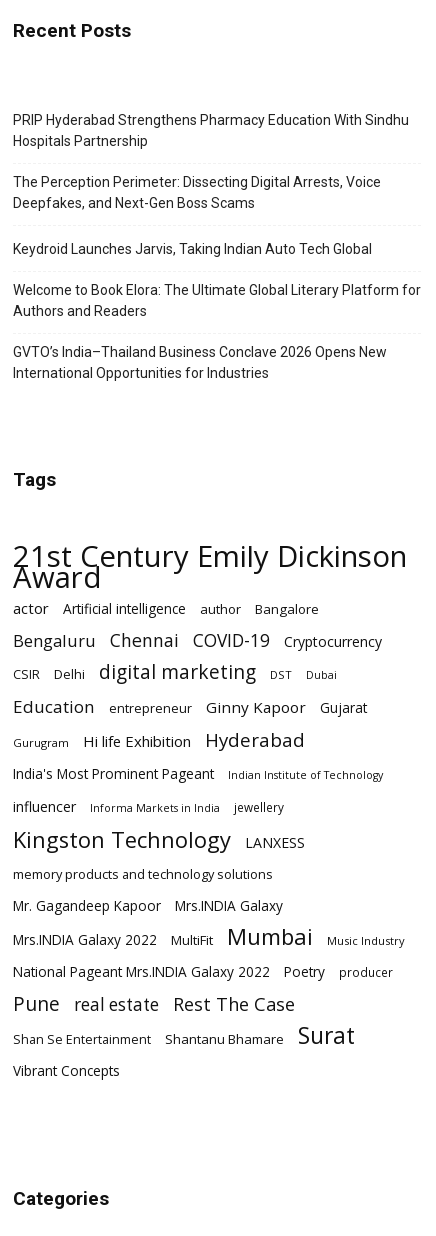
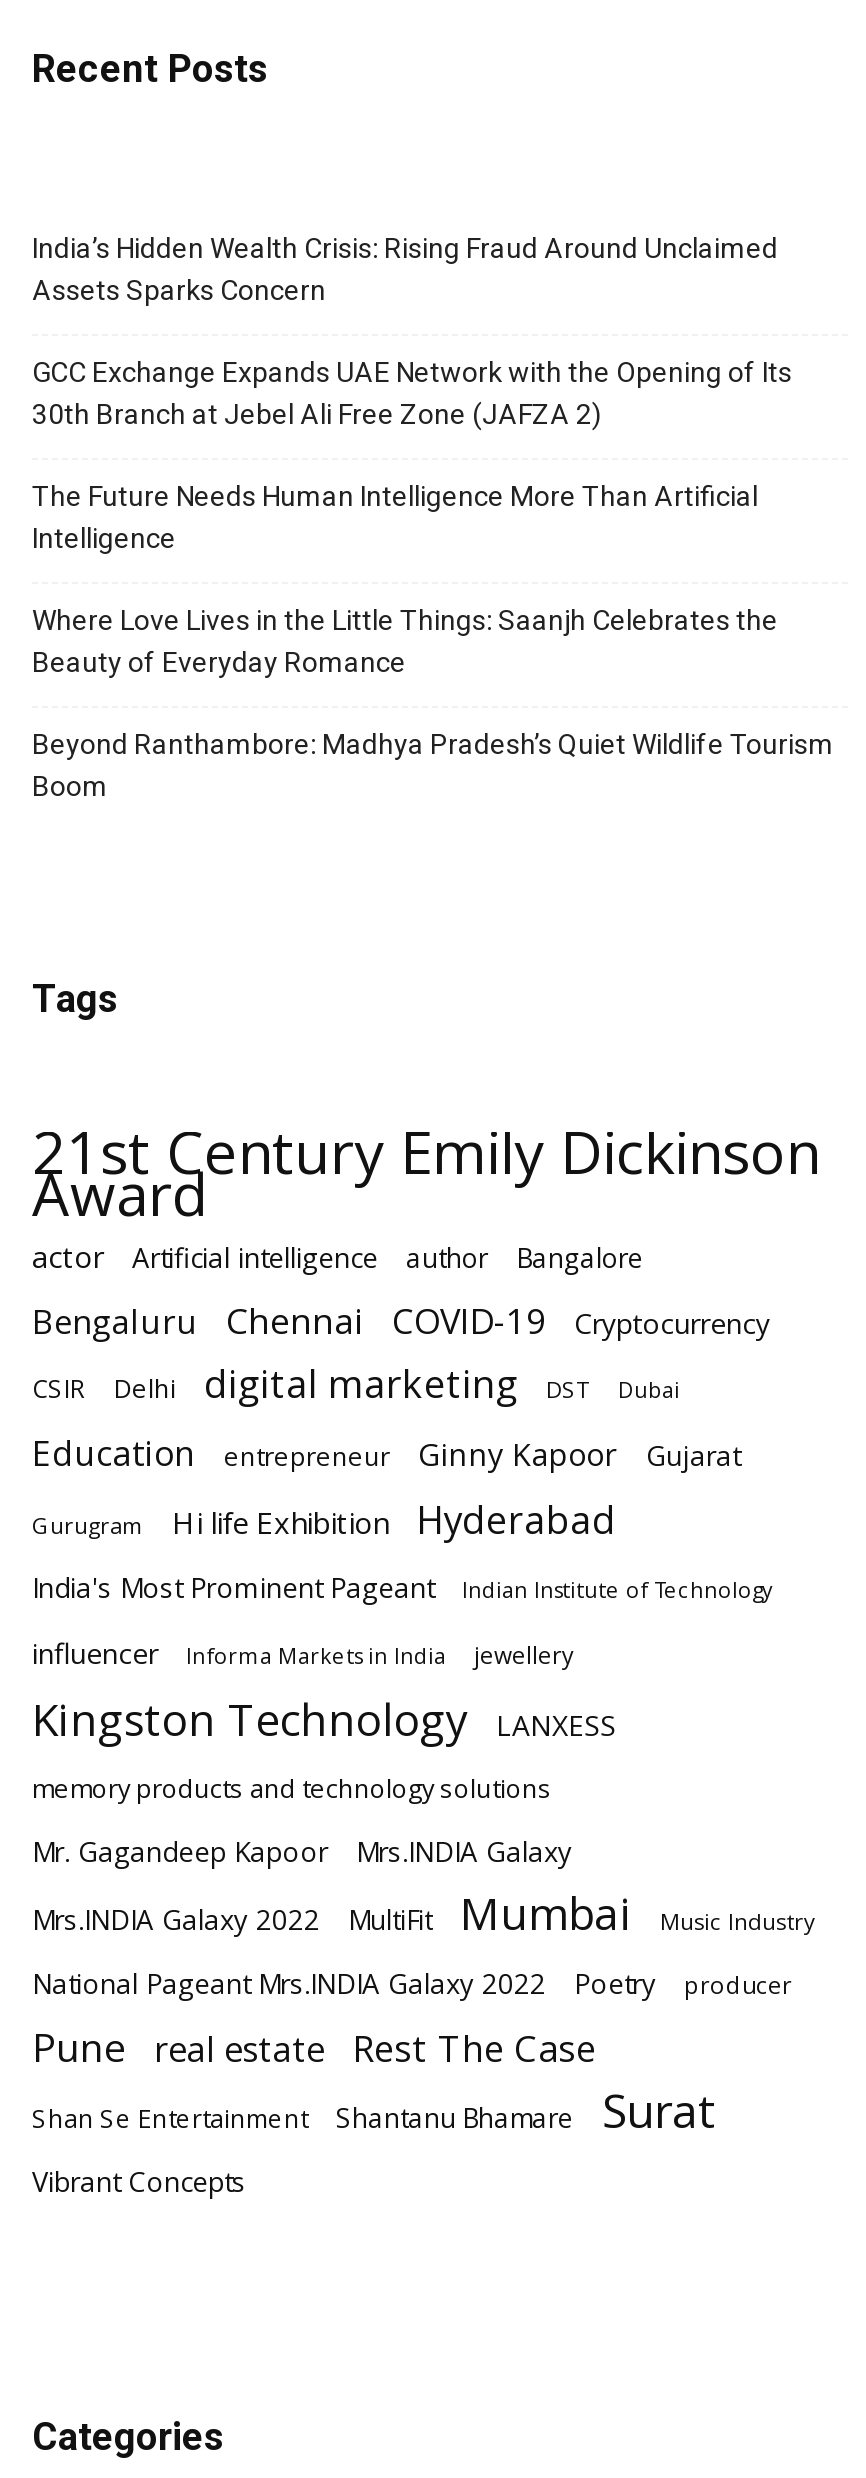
[13,112,409,149] PRIP Hyderabad Strengthens Pharmacy Education With Sindhu | Hospitals Partnership -> [32,233,778,307] India’s Hidden Wealth Crisis: Rising Fraud Around Unclaimed | Assets Sparks Concern
[13,174,381,211] The Perception Perimeter: Dissecting Digital Arrests, Voice | Deepfakes, and Next-Gen Boss Scams -> [32,357,792,431] GCC Exchange Expands UAE Network with the Opening of Its | 30th Branch at Jebel Ali Free Zone (JAFZA 2)
[13,241,372,257] Keydroid Launches Jarvis, Taking Indian Auto Tech Global -> [32,481,758,555] The Future Needs Human Intelligence More Than Artificial | Intelligence
[13,282,421,319] Welcome to Book Elora: The Ultimate Global Literary Platform for | Authors and Readers -> [32,605,778,679] Where Love Lives in the Little Things: Saanjh Celebrates the | Beauty of Everyday Romance
[13,344,387,381] GVTO’s India–Thailand Business Conclave 2026 Opens New | International Opportunities for Industries -> [32,729,834,803] Beyond Ranthambore: Madhya Pradesh’s Quiet Wildlife Tourism | Boom

